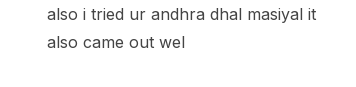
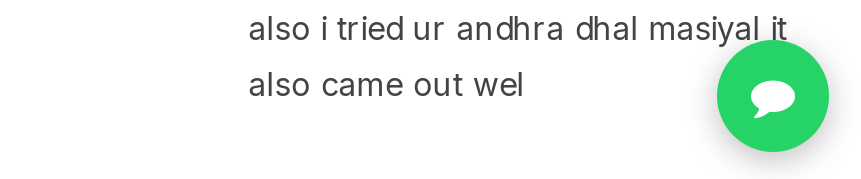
none -> [713,40,833,162] [image]

